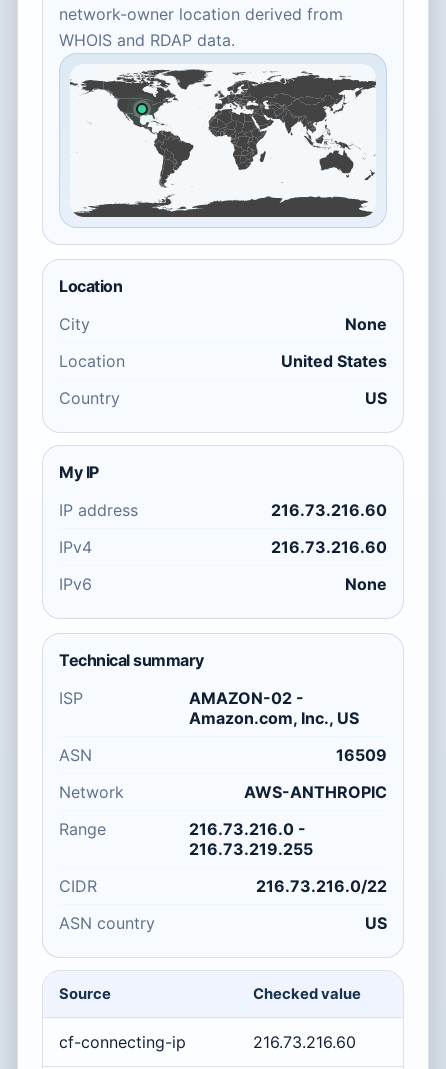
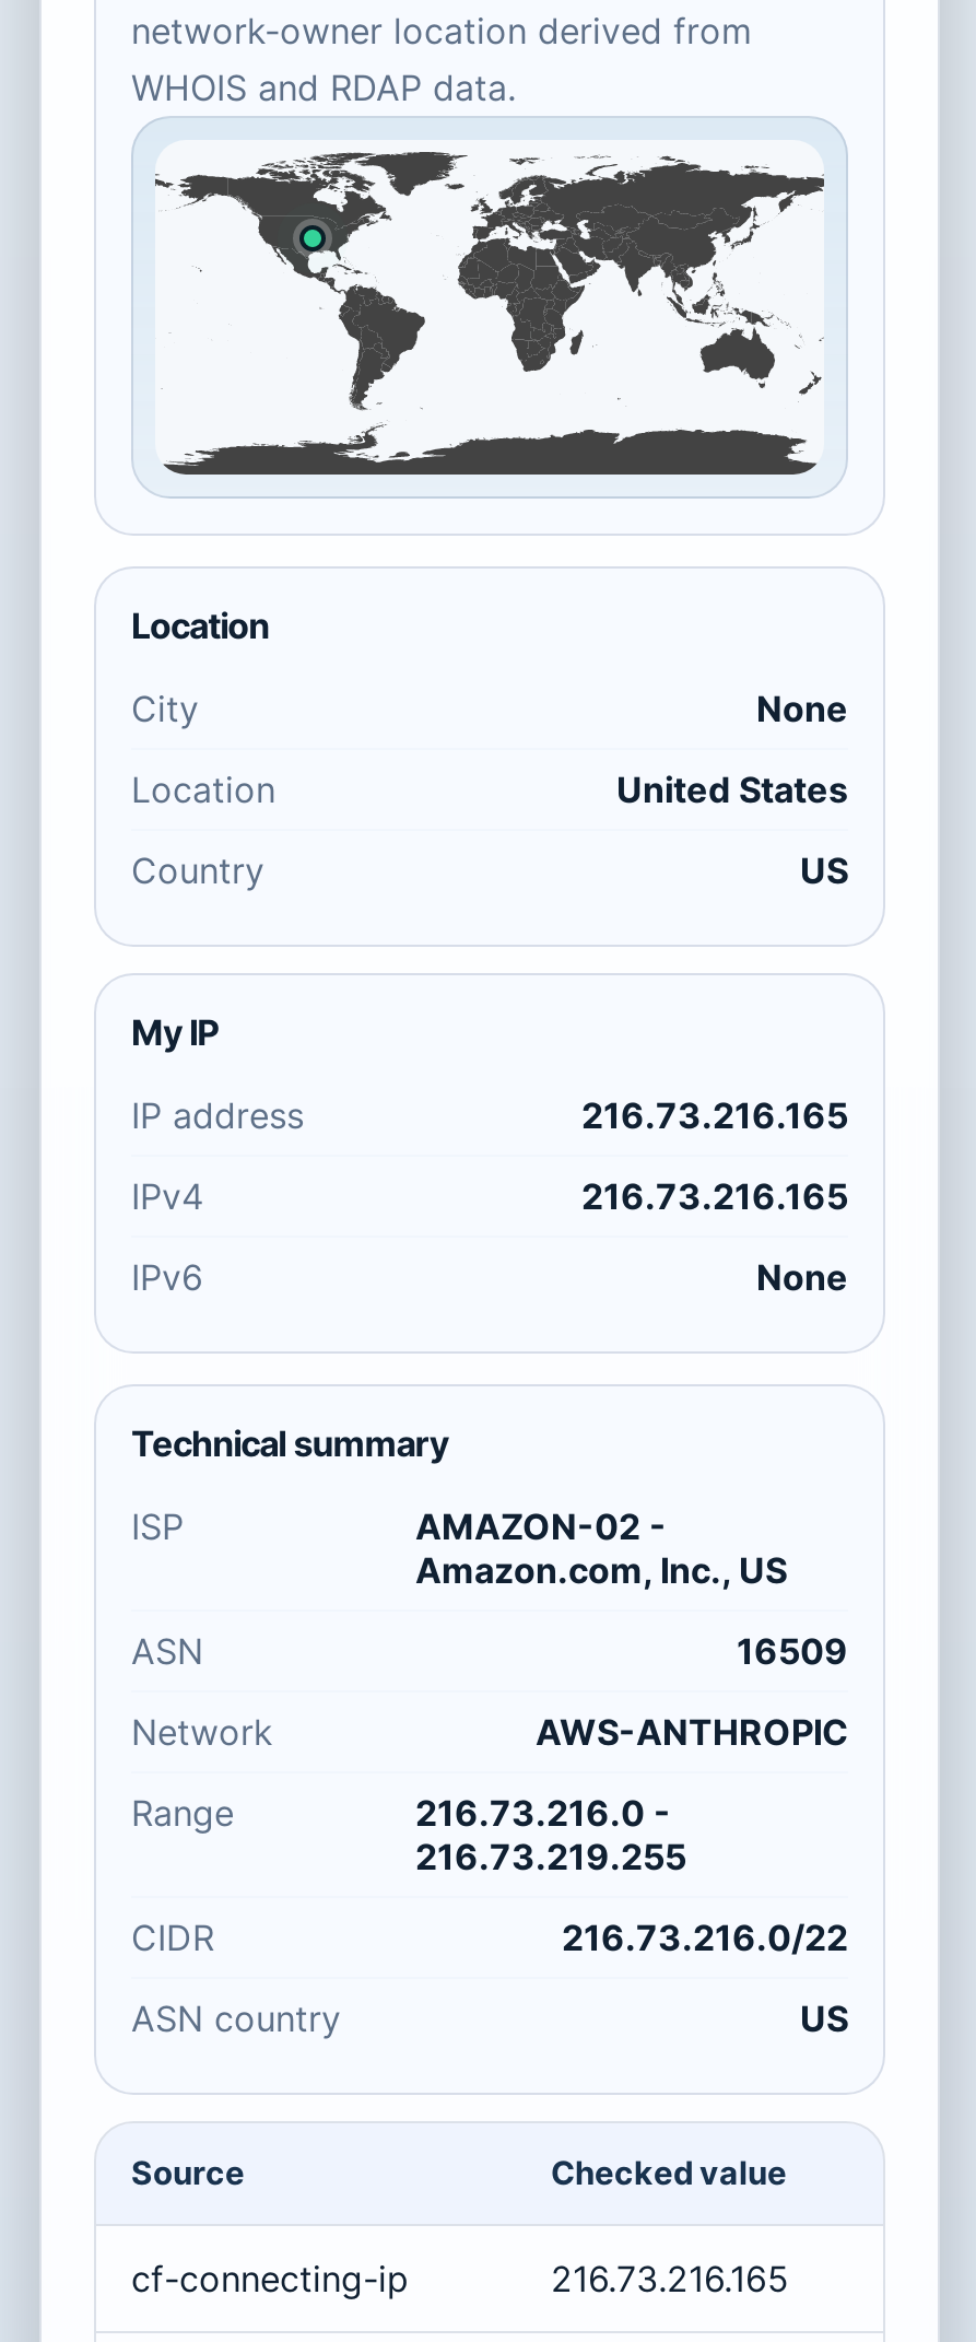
[271,500,387,520] 216.73.216.60 -> [581,1093,848,1137] 216.73.216.165
[271,537,387,557] 216.73.216.60 -> [581,1174,848,1218] 216.73.216.165
[253,1032,356,1052] 216.73.216.60 -> [551,2257,789,2300] 216.73.216.165

